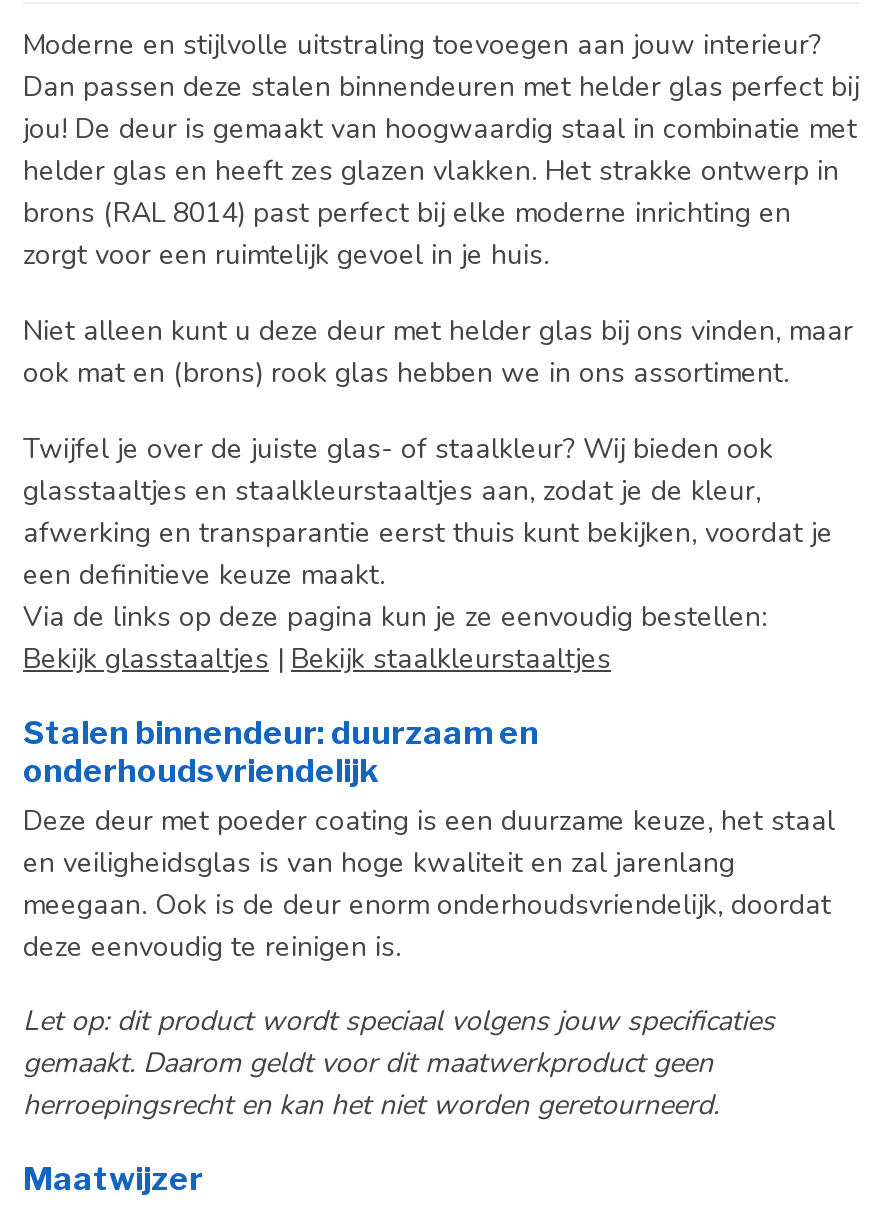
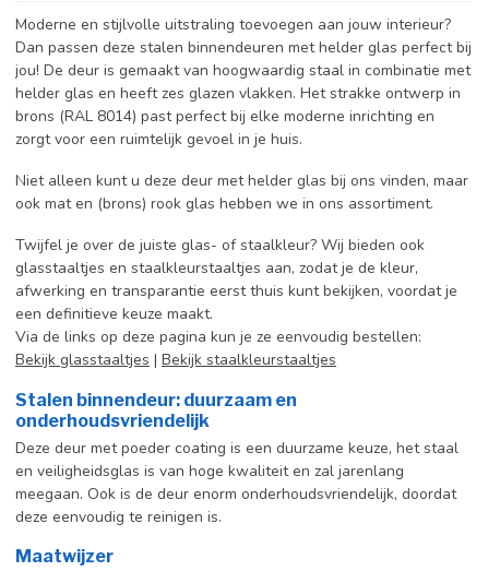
[23,1003,775,1125] Let op: dit product wordt speciaal volgens jouw specificaties | gemaakt. Daarom geldt voor dit maatwerkproduct geen | herroepingsrecht en kan het niet worden geretourneerd. -> none

